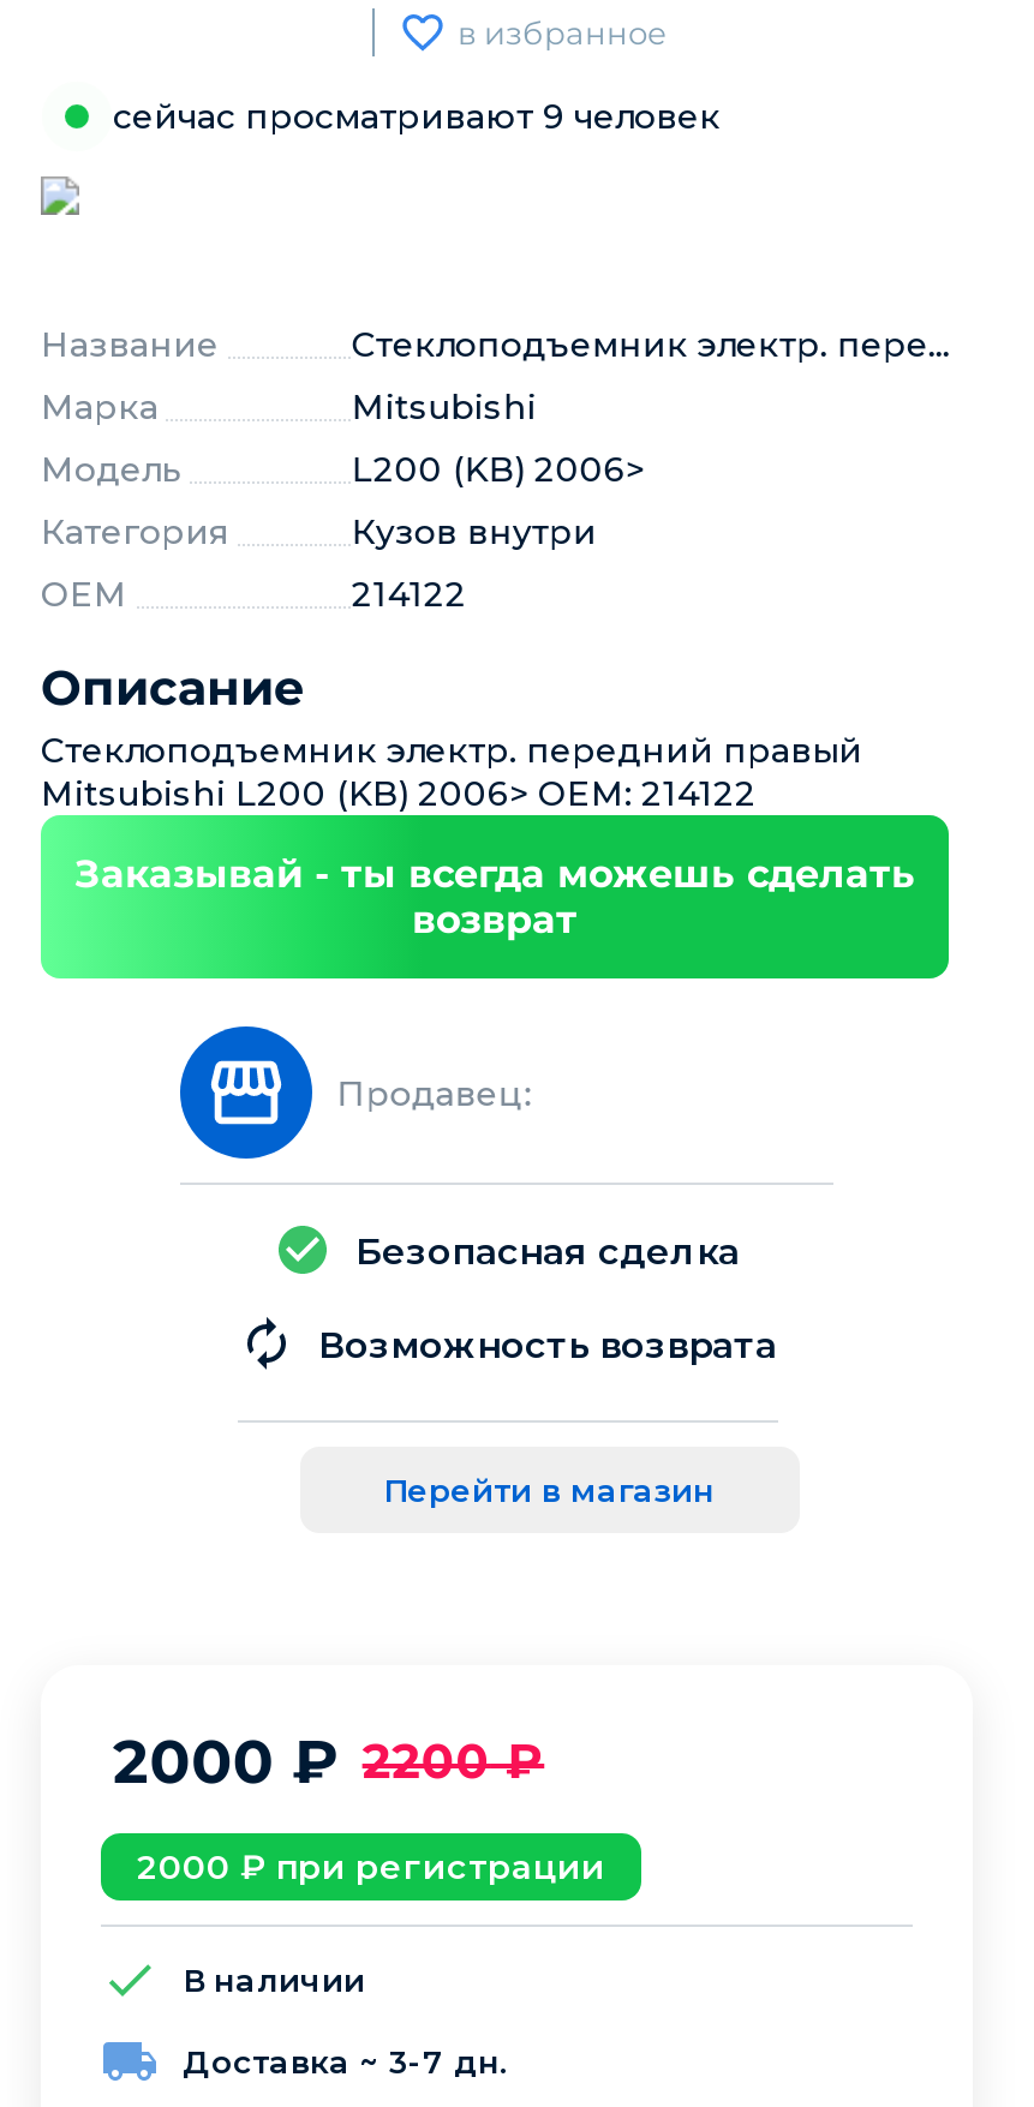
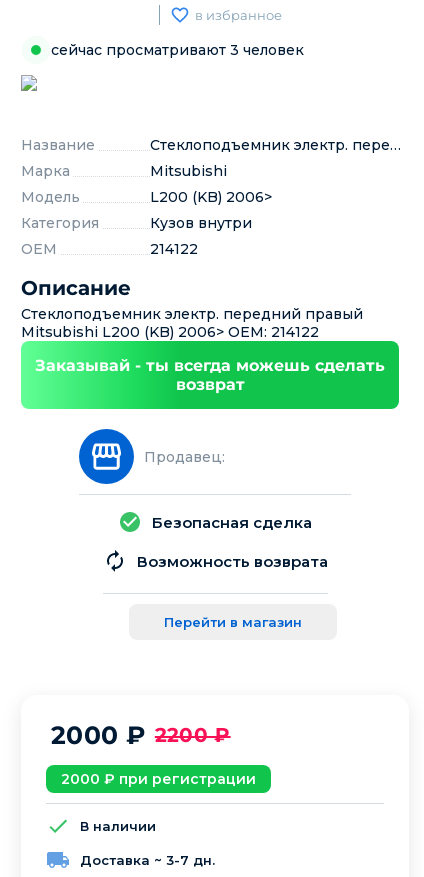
[113,95,721,138] сейчас просматривают 9 человек -> [51,41,304,59] сейчас просматривают 3 человек

